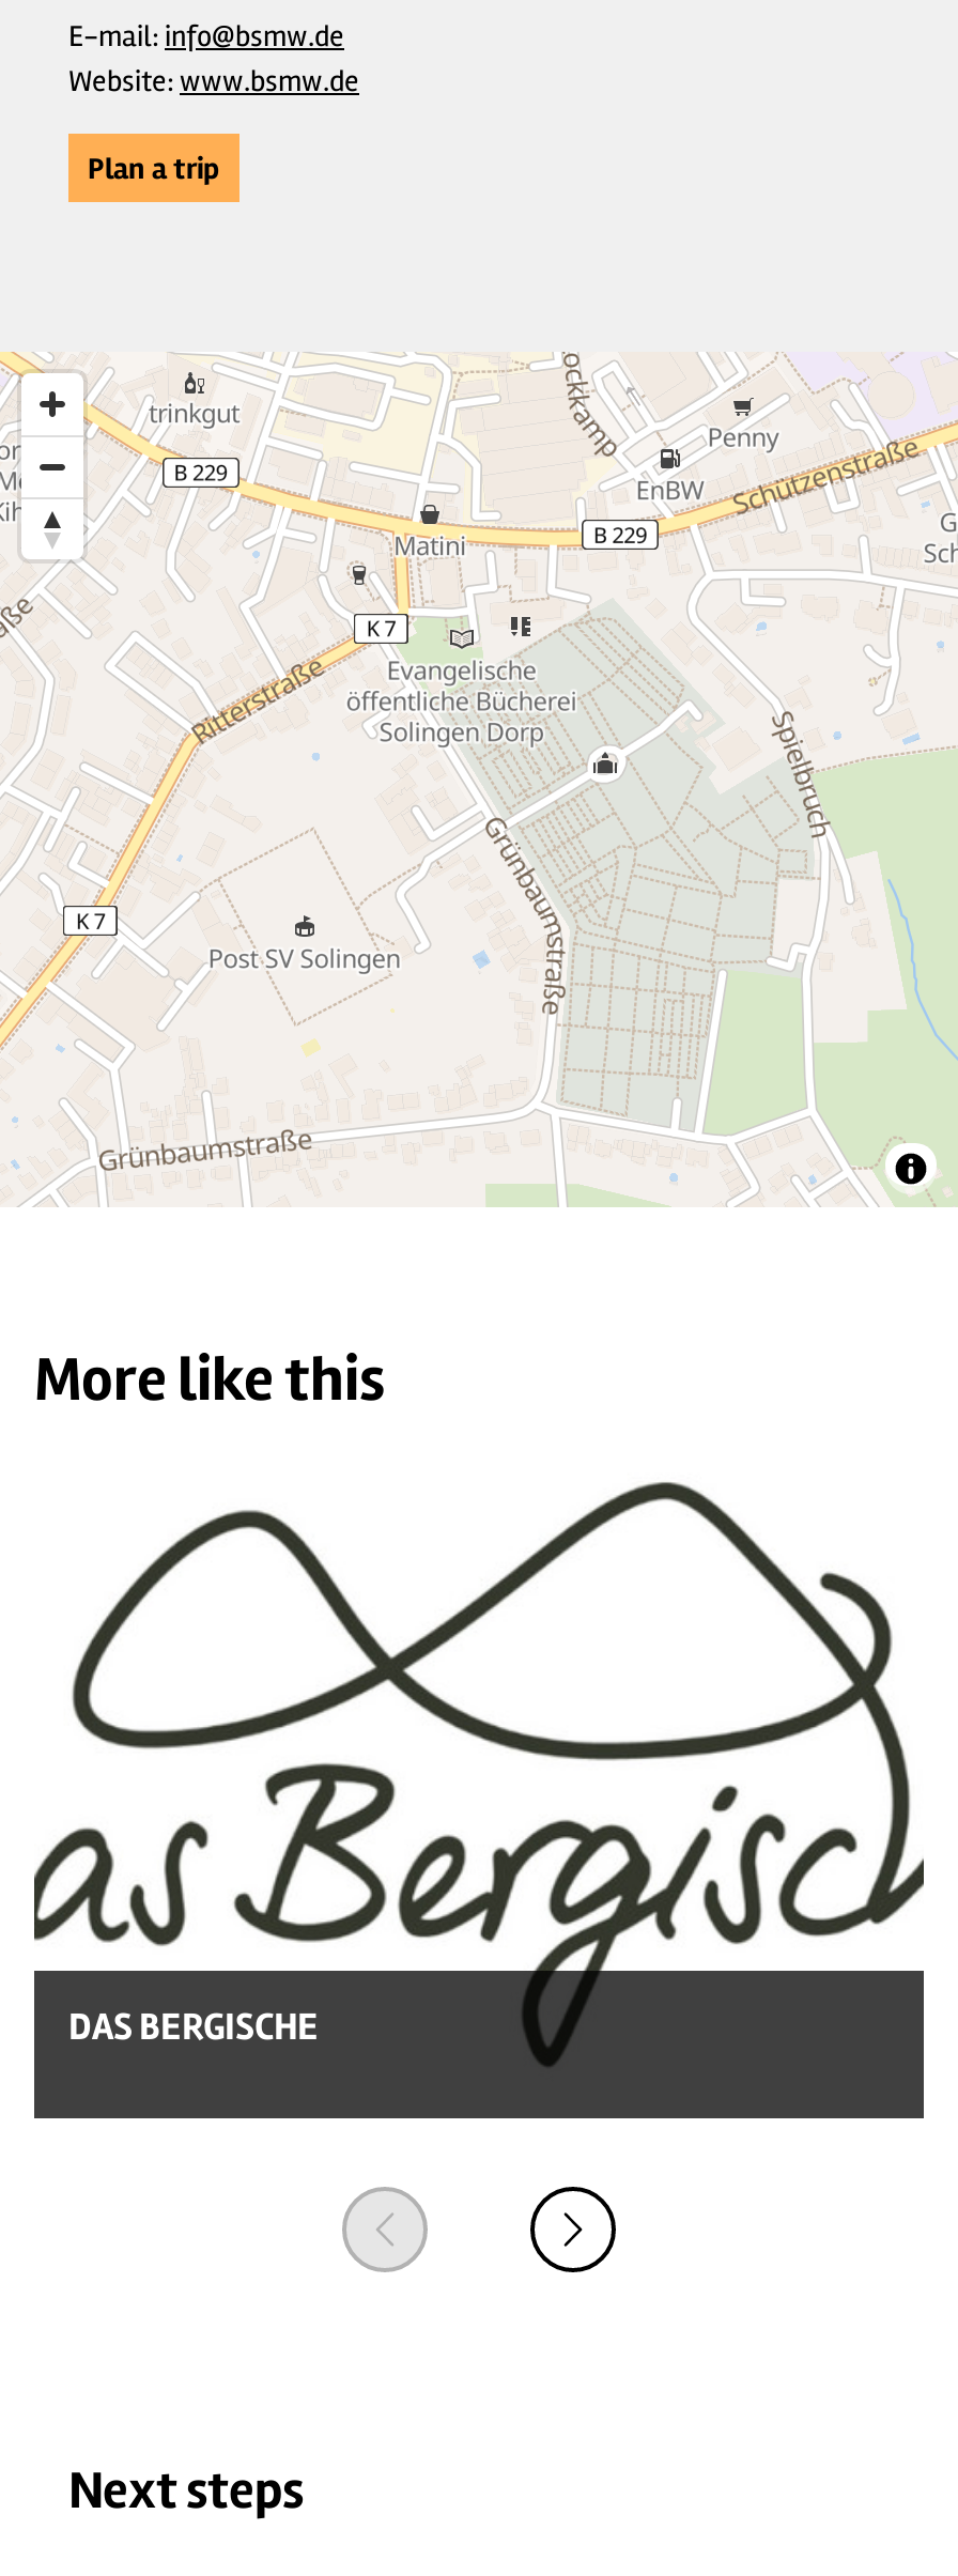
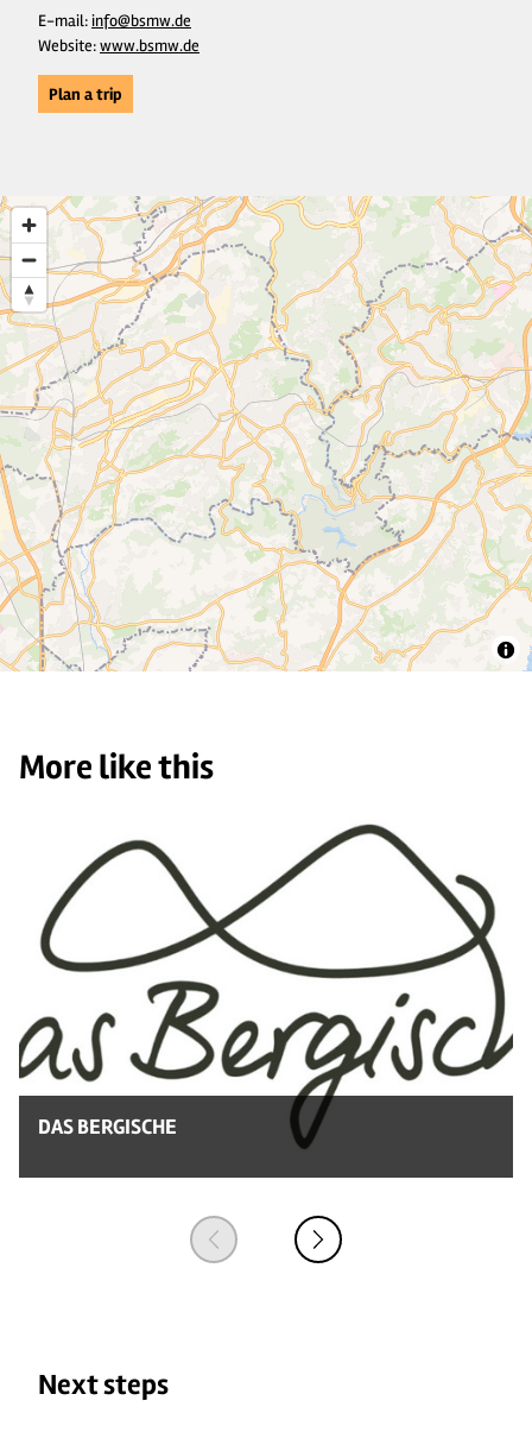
[6,352,952,1207] [image] -> [4,195,528,671] [image]

